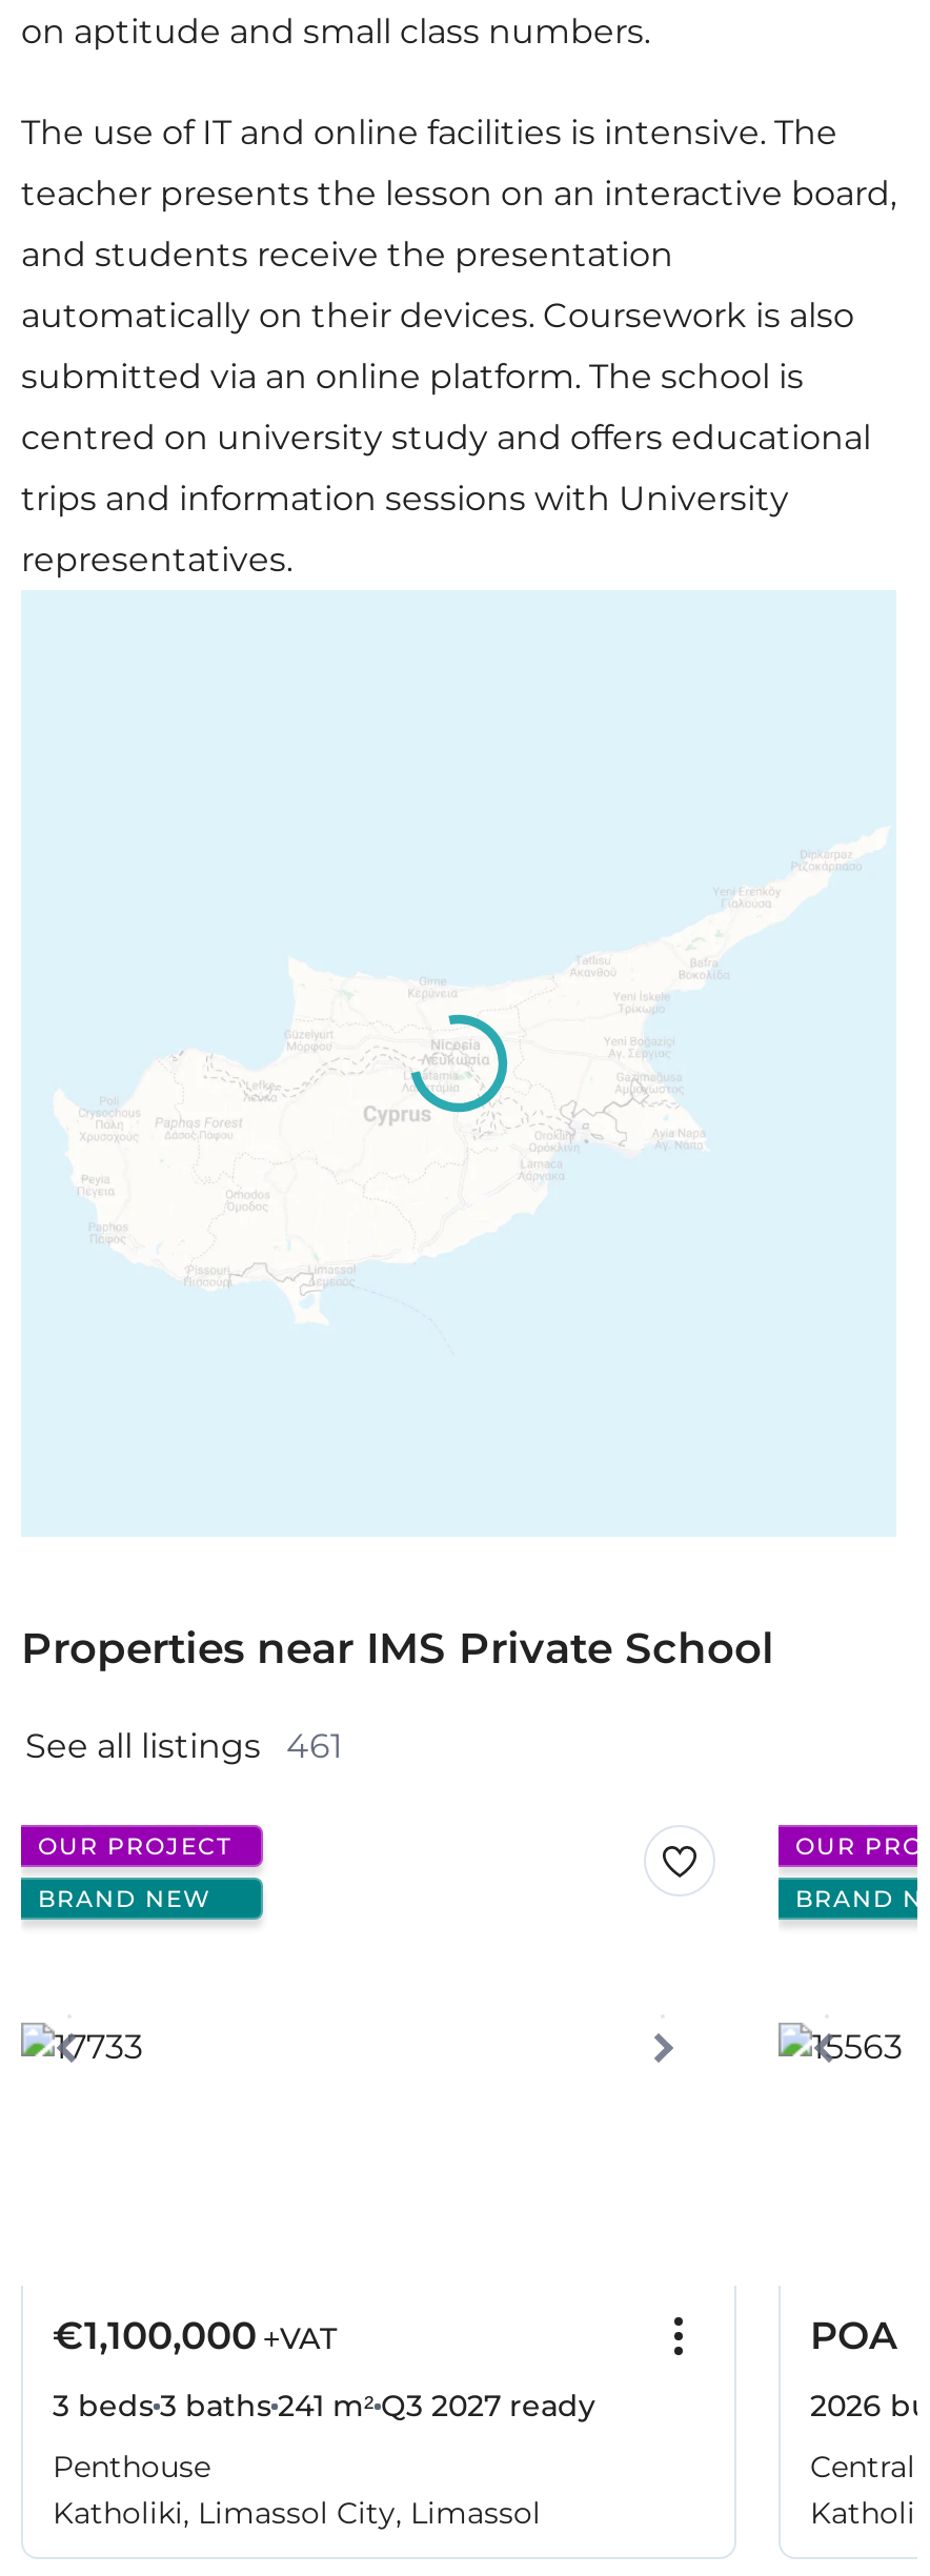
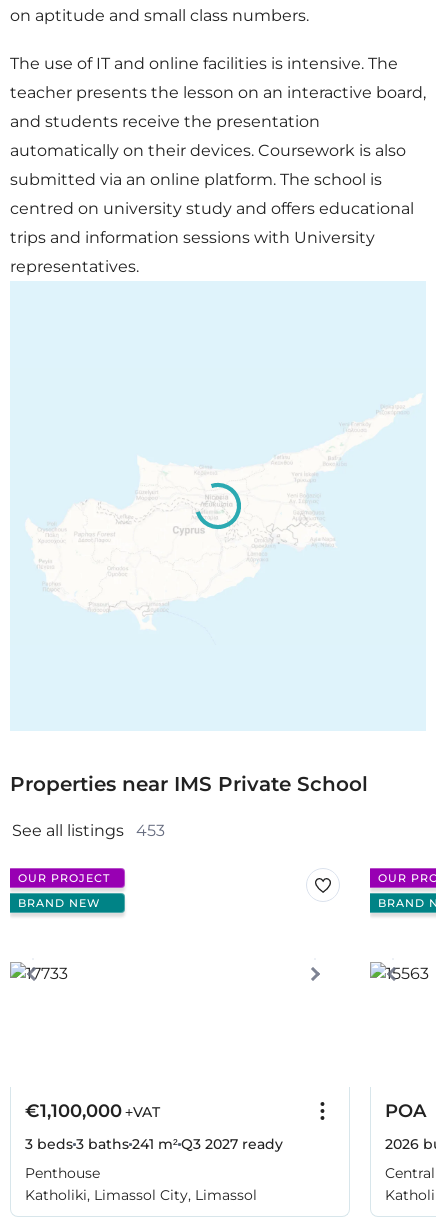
[25,1726,343,1766] See all listings 461 -> [12,821,165,840] See all listings 453

